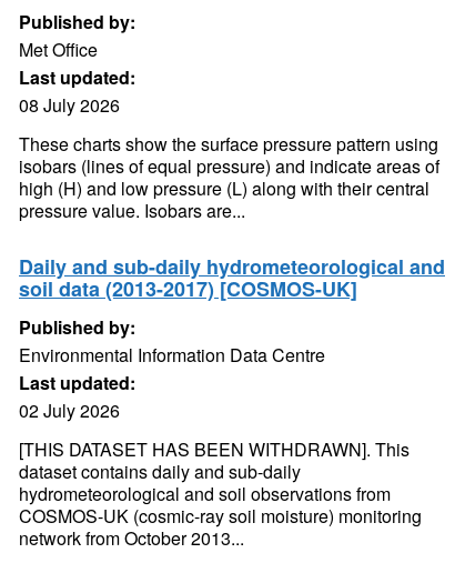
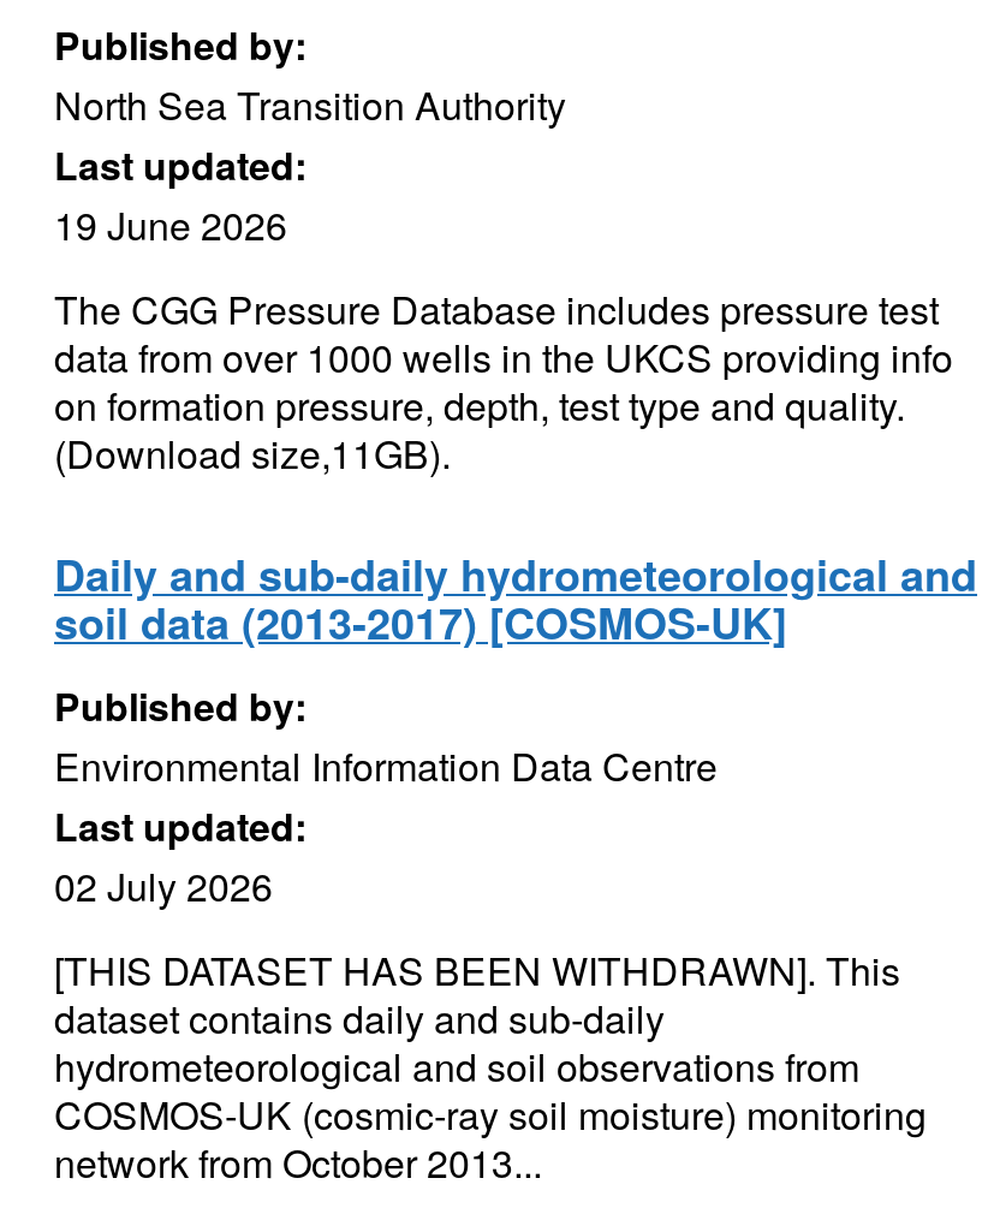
[19,37,98,62] Met Office -> [54,77,566,132] North Sea Transition Authority
[19,92,120,118] 08 July 2026 -> [54,197,287,252] 19 June 2026
[19,131,439,223] These charts show the surface pressure pattern using | isobars (lines of equal pressure) and indicate areas of | high (H) and low pressure (L) along with their central | pressure value. Isobars are... -> [54,281,953,481] The CGG Pressure Database includes pressure test | data from over 1000 wells in the UKCS providing info | on formation pressure, depth, test type and quality. | (Download size,11GB).

